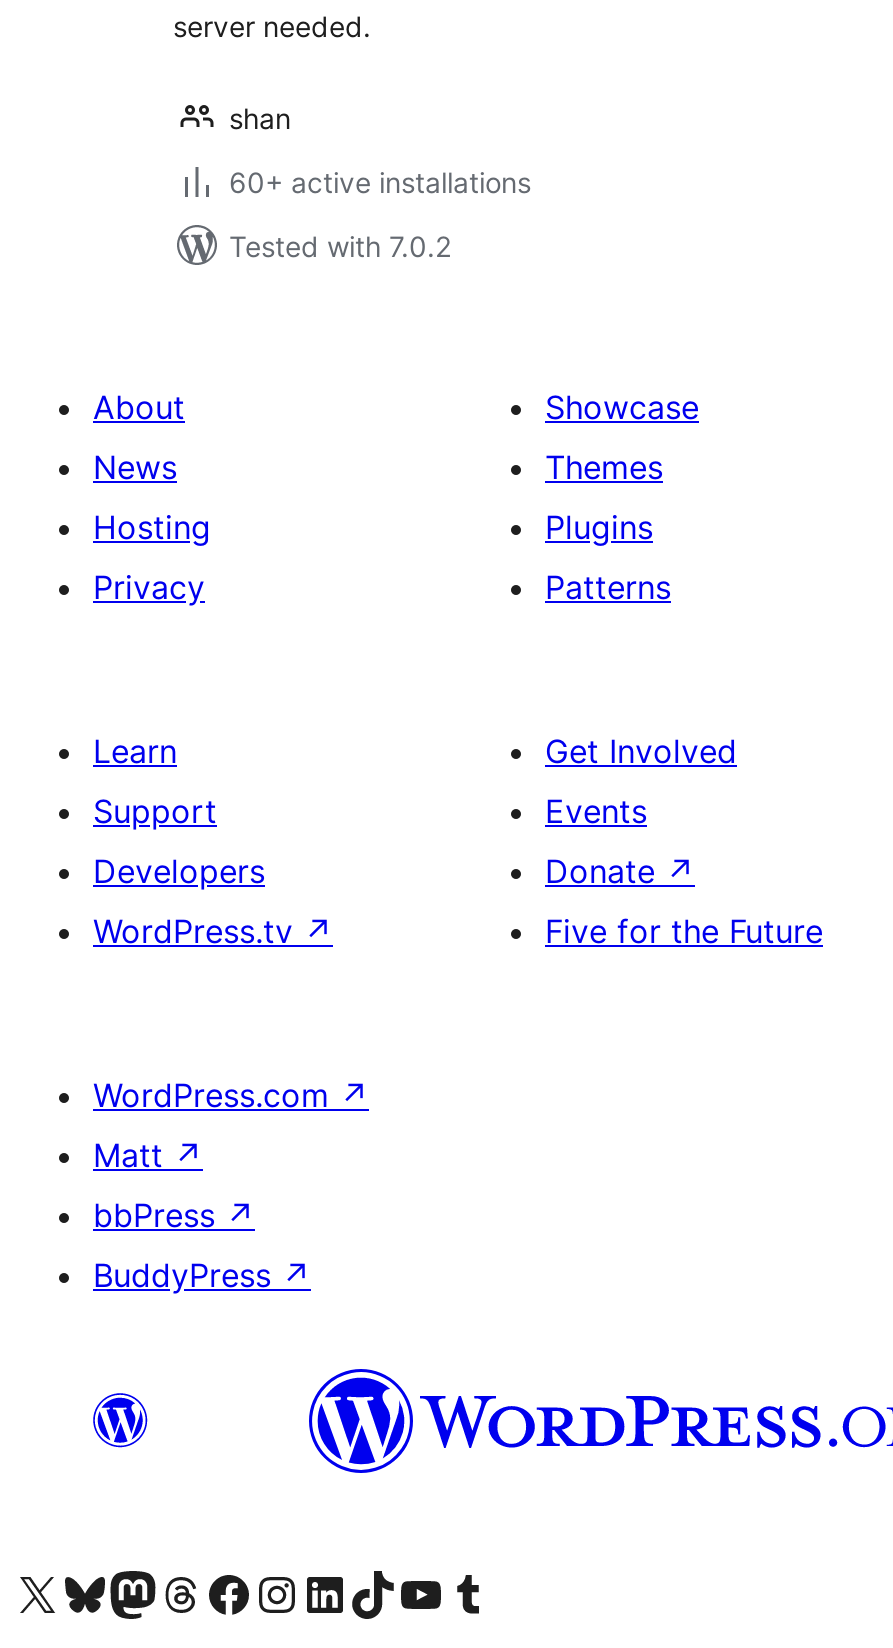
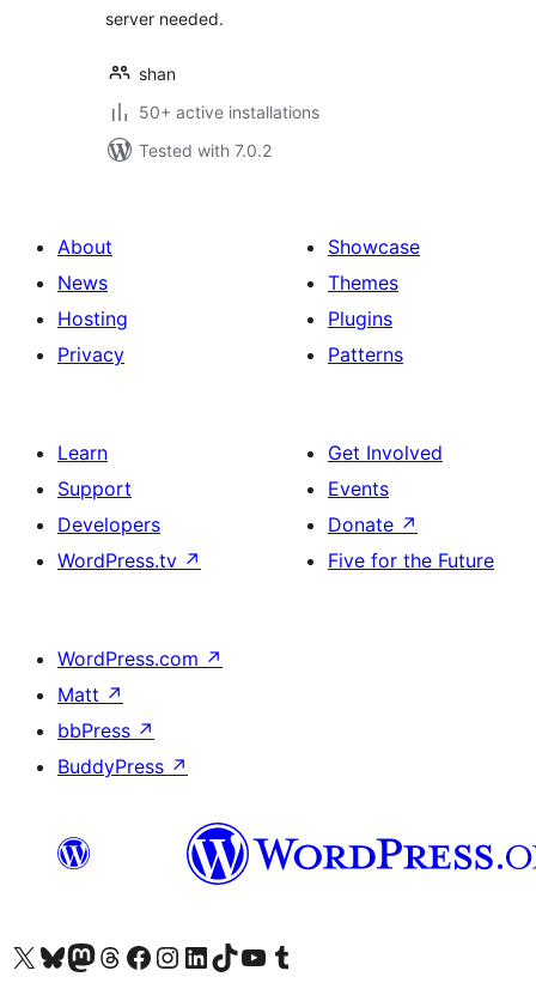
[229,165,531,199] 60+ active installations -> [139,102,319,122] 50+ active installations

